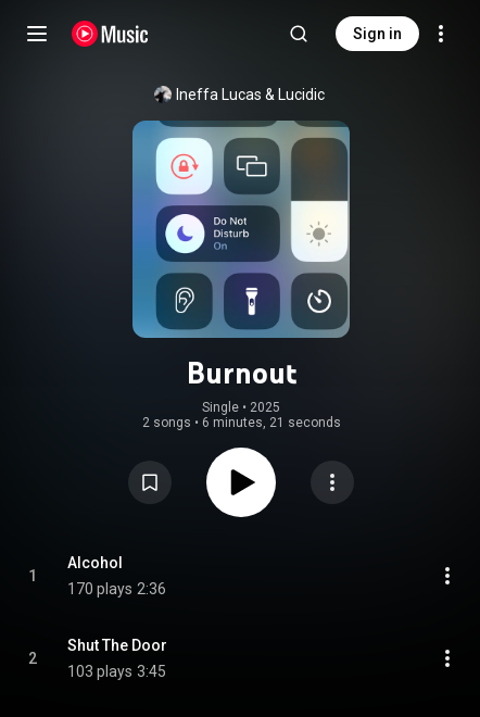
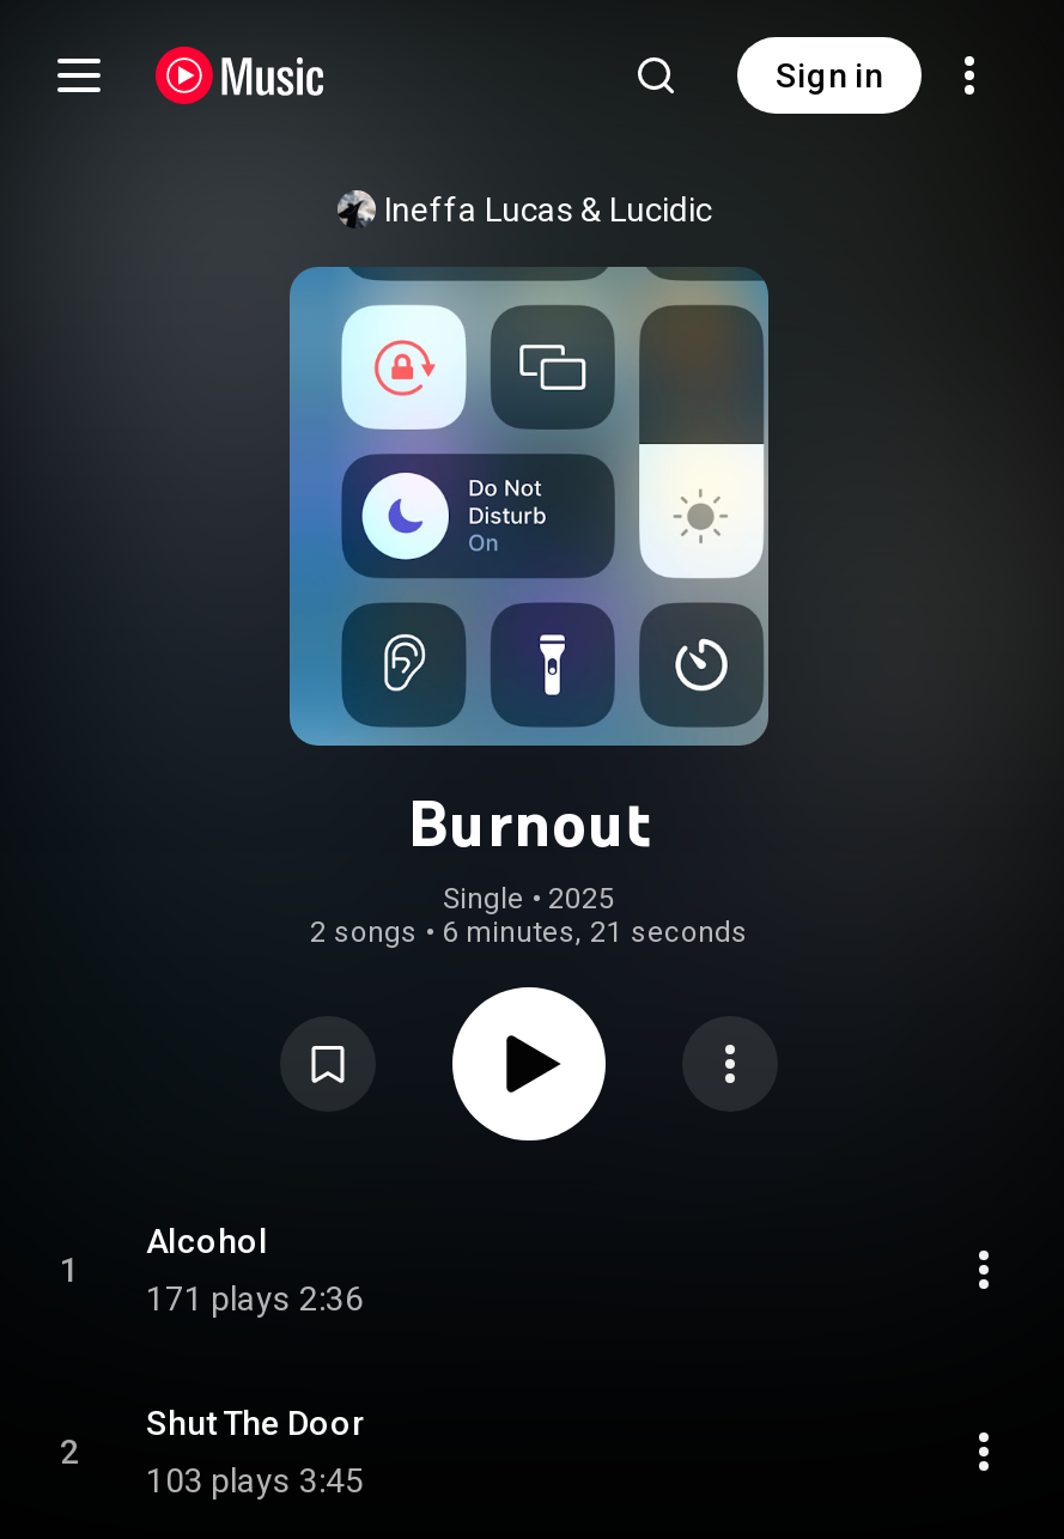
[67,580,166,597] 170 plays 2:36 -> [146,1279,364,1318] 171 plays 2:36

